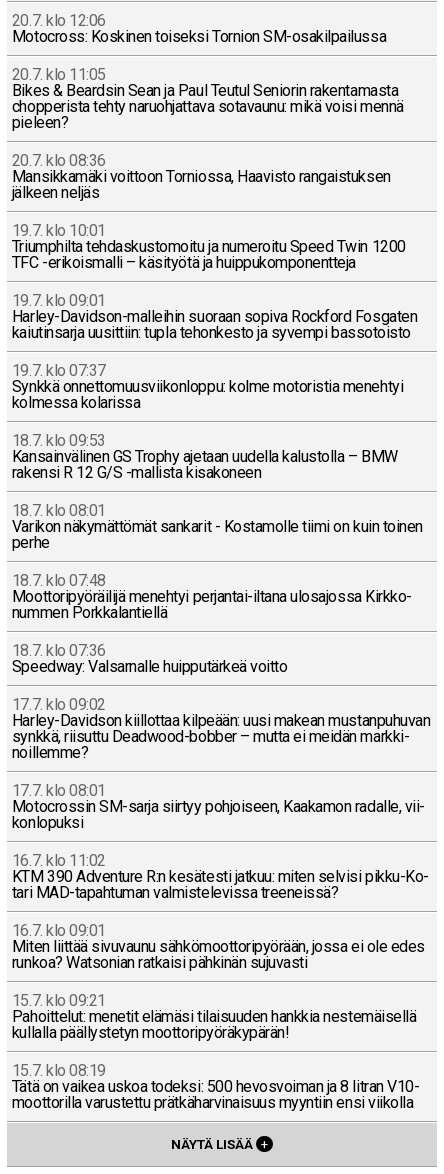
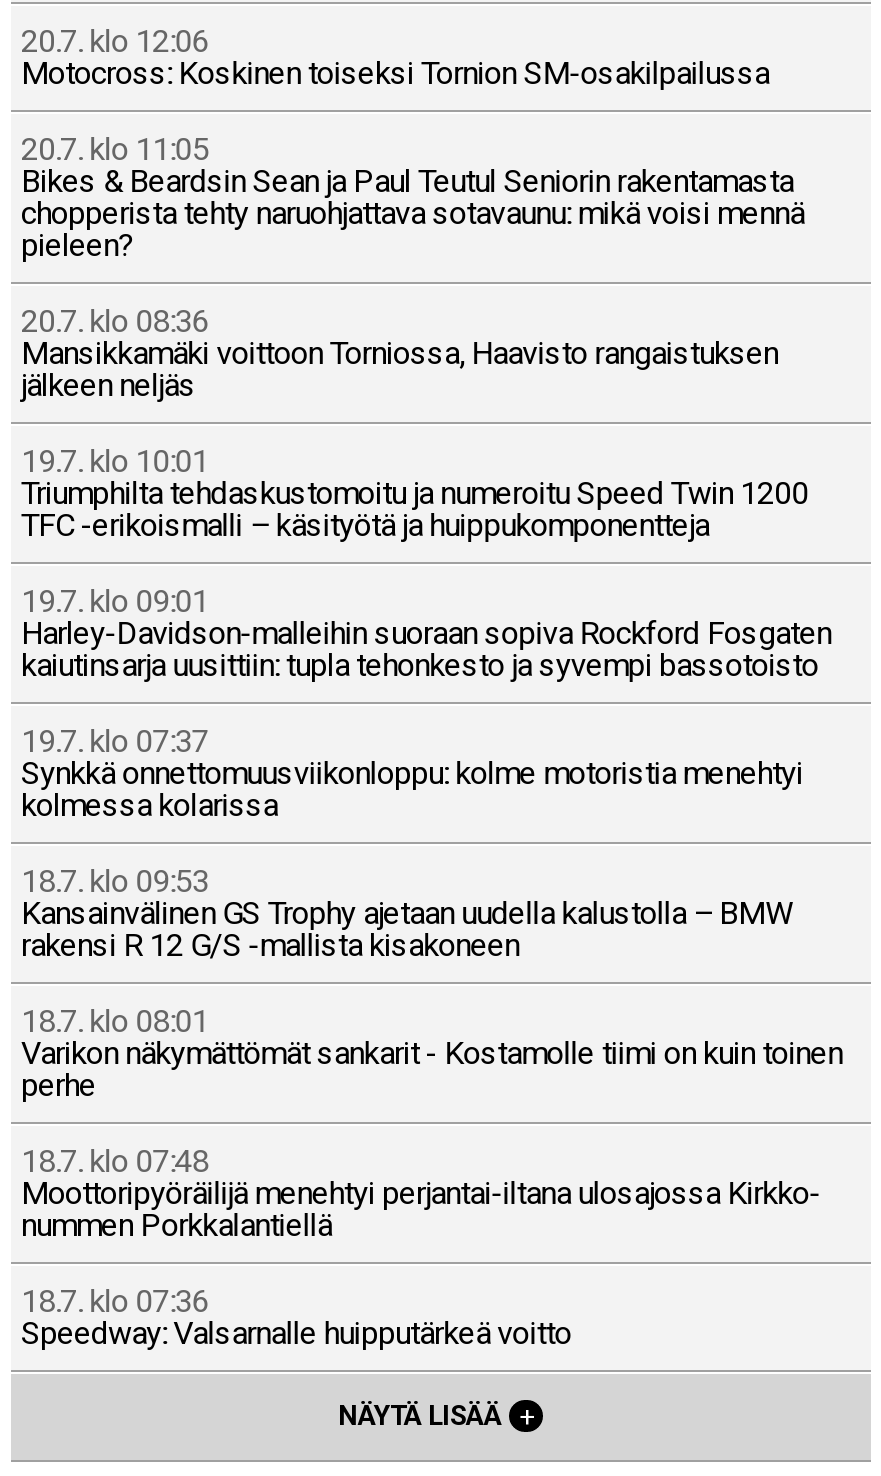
[12,695,430,1112] 17.7. klo 09:02 | Harley-Davidson kiillottaa kilpeään: uusi makean mustanpuhuvan | synkkä, riisuttu Deadwood-bobber – mutta ei meidän markki | noillemme? | 17.7. klo 08:01 | Motocrossin SM-sarja siirtyy pohjoiseen, Kaakamon radalle, vii | konlopuksi | 16.7. klo 11:02 | KTM 390 Adventure R:n kesätesti jatkuu: miten selvisi pikku-Ko | tari MAD-tapahtuman valmistelevissa treeneissä? | 16.7. klo 09:01 | Miten liittää sivuvaunu sähkömoottoripyörään, jossa ei ole edes | runkoa? Watsonian ratkaisi pähkinän sujuvasti | 15.7. klo 09:21 | Pahoittelut: menetit elämäsi tilaisuuden hankkia nestemäisellä | kullalla päällystetyn moottoripyöräkypärän! | 15.7. klo 08:19 | Tätä on vaikea uskoa todeksi: 500 hevosvoiman ja 8 litran V10- | moottorilla varustettu prätkäharvinaisuus myyntiin ensi viikolla -> none

